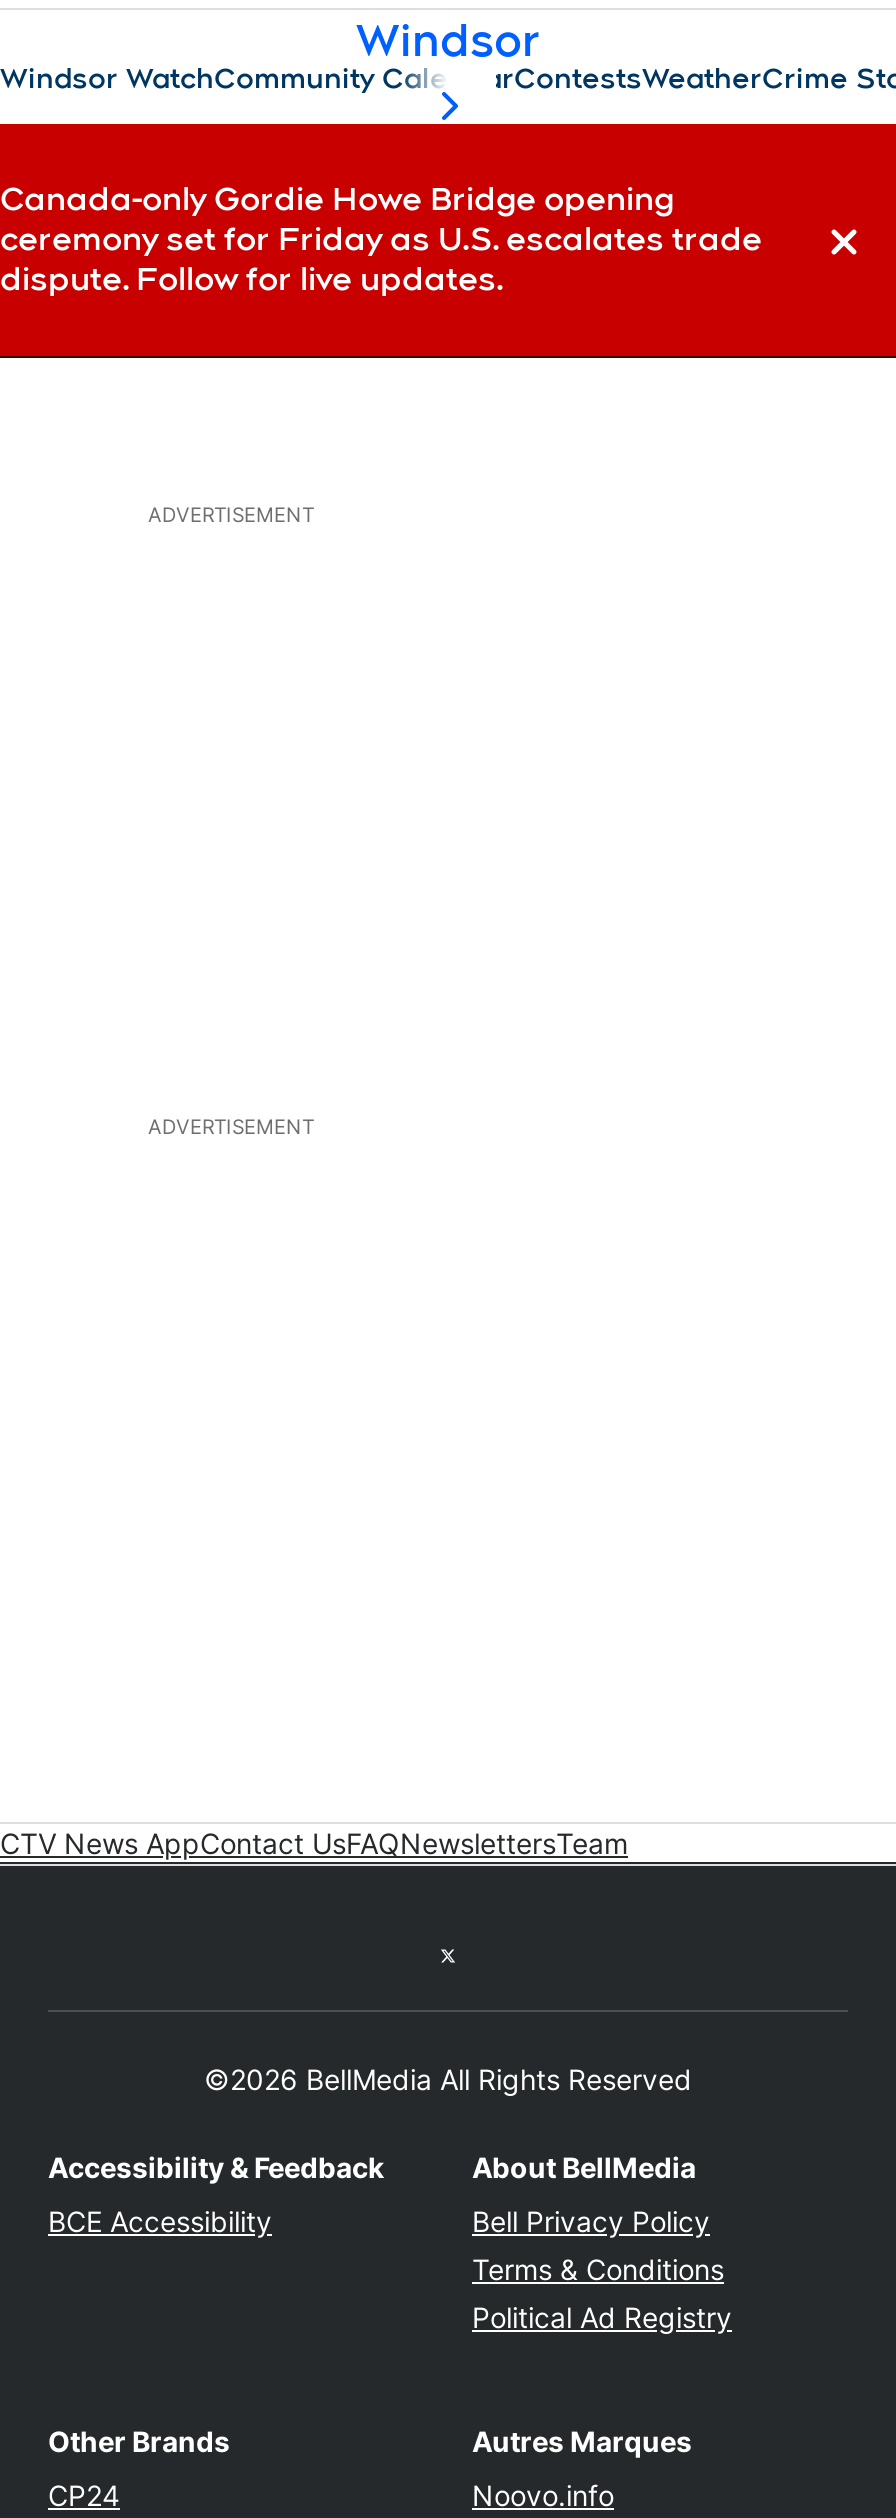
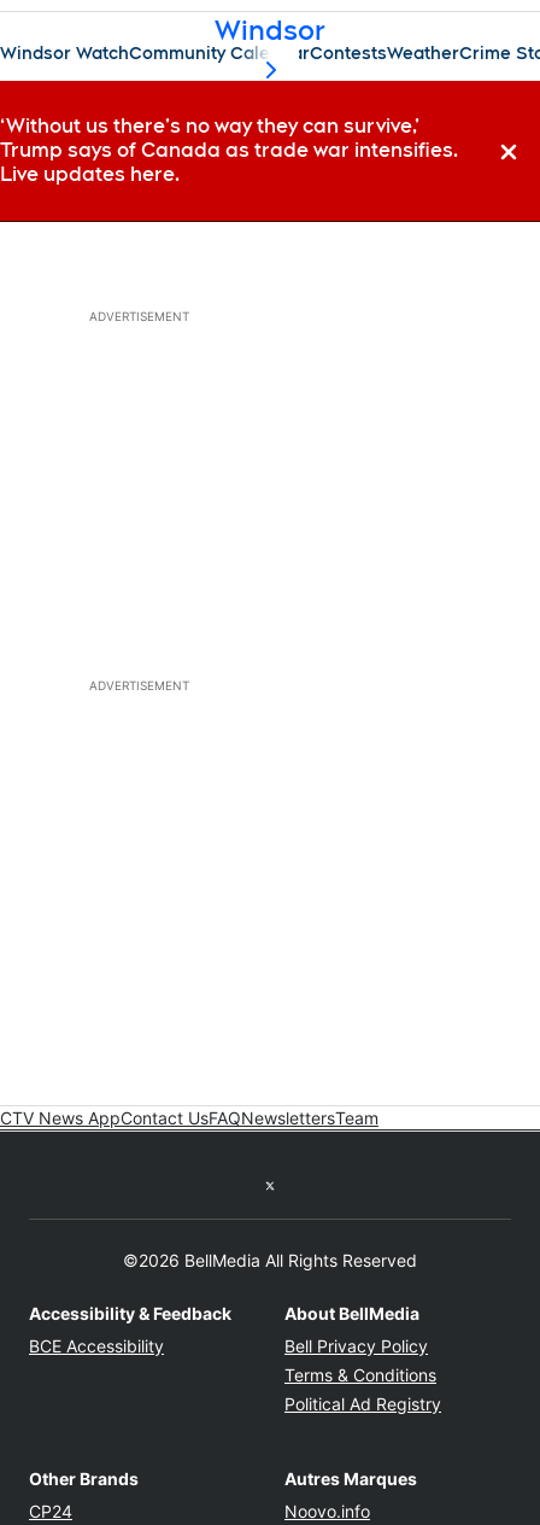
[0,180,762,298] Canada-only Gordie Howe Bridge opening | ceremony set for Friday as U.S. escalates trade | dispute. Follow for live updates. -> [0,115,457,186] ‘Without us there’s no way they can survive,’ | Trump says of Canada as trade war intensifies. | Live updates here.

